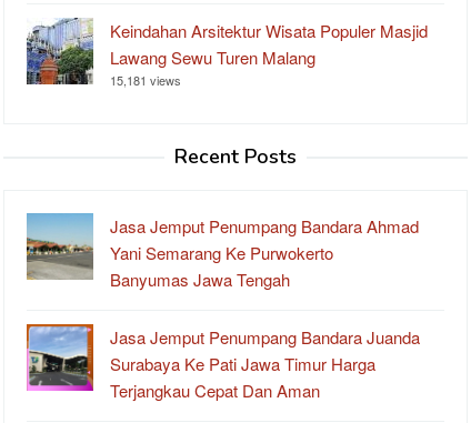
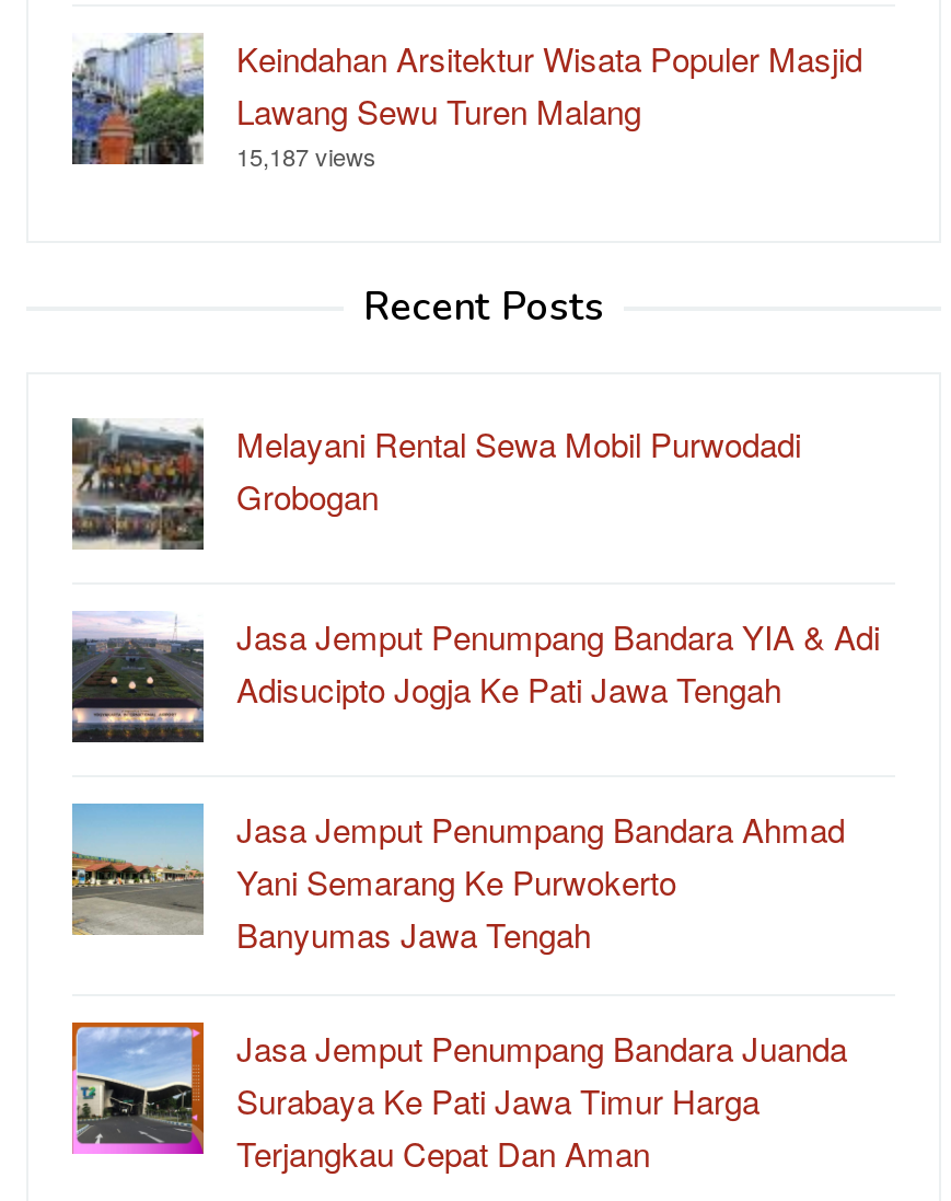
[110,70,181,88] 15,181 views -> [236,137,376,172] 15,187 views
none -> [70,416,880,711] [image] | Melayani Rental Sewa Mobil Purwodadi | Grobogan | Jasa Jemput Penumpang Bandara YIA & Adi | Adisucipto Jogja Ke Pati Jawa Tengah
none -> [70,611,206,744] [image]

